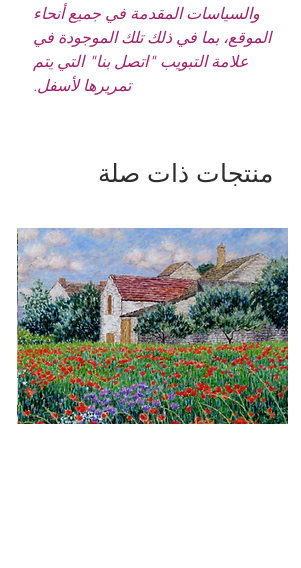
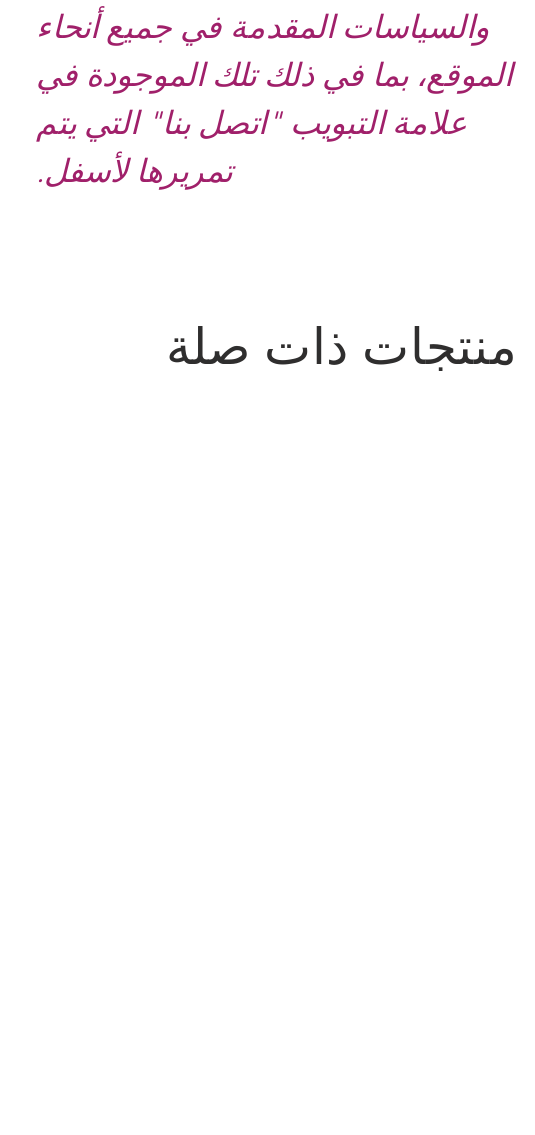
[16,227,289,425] [image] -> none

